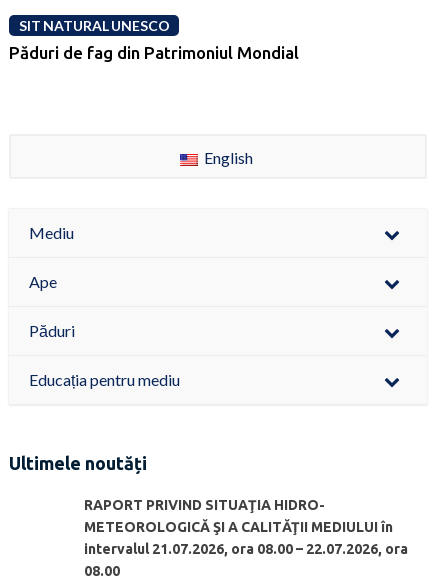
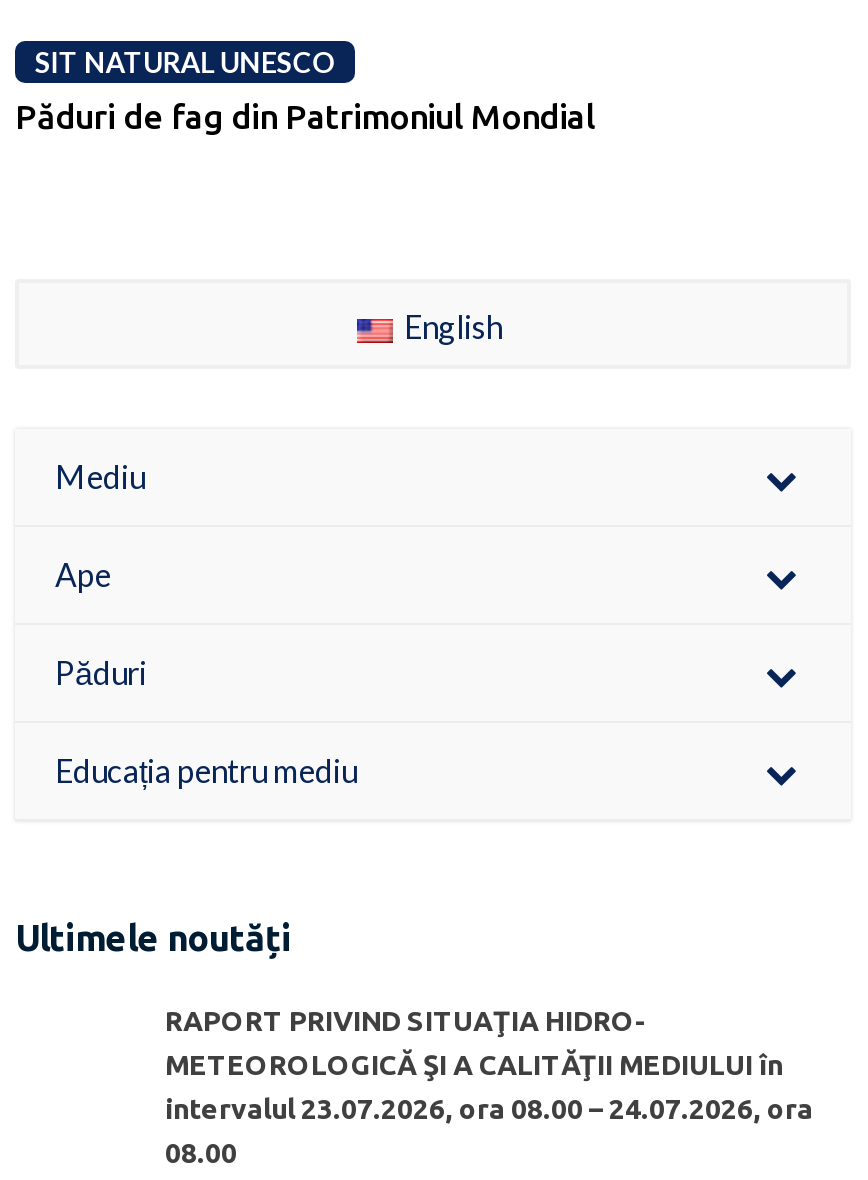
[84,541,408,557] intervalul 21.07.2026, ora 08.00 – 22.07.2026, ora -> [165,1093,813,1125] intervalul 23.07.2026, ora 08.00 – 24.07.2026, ora

